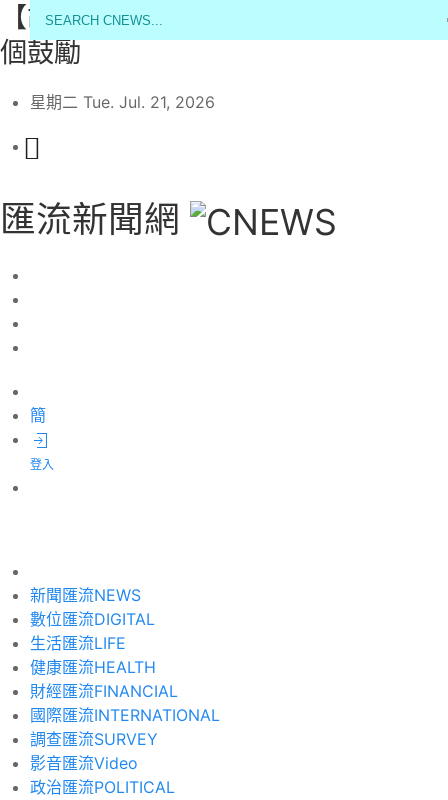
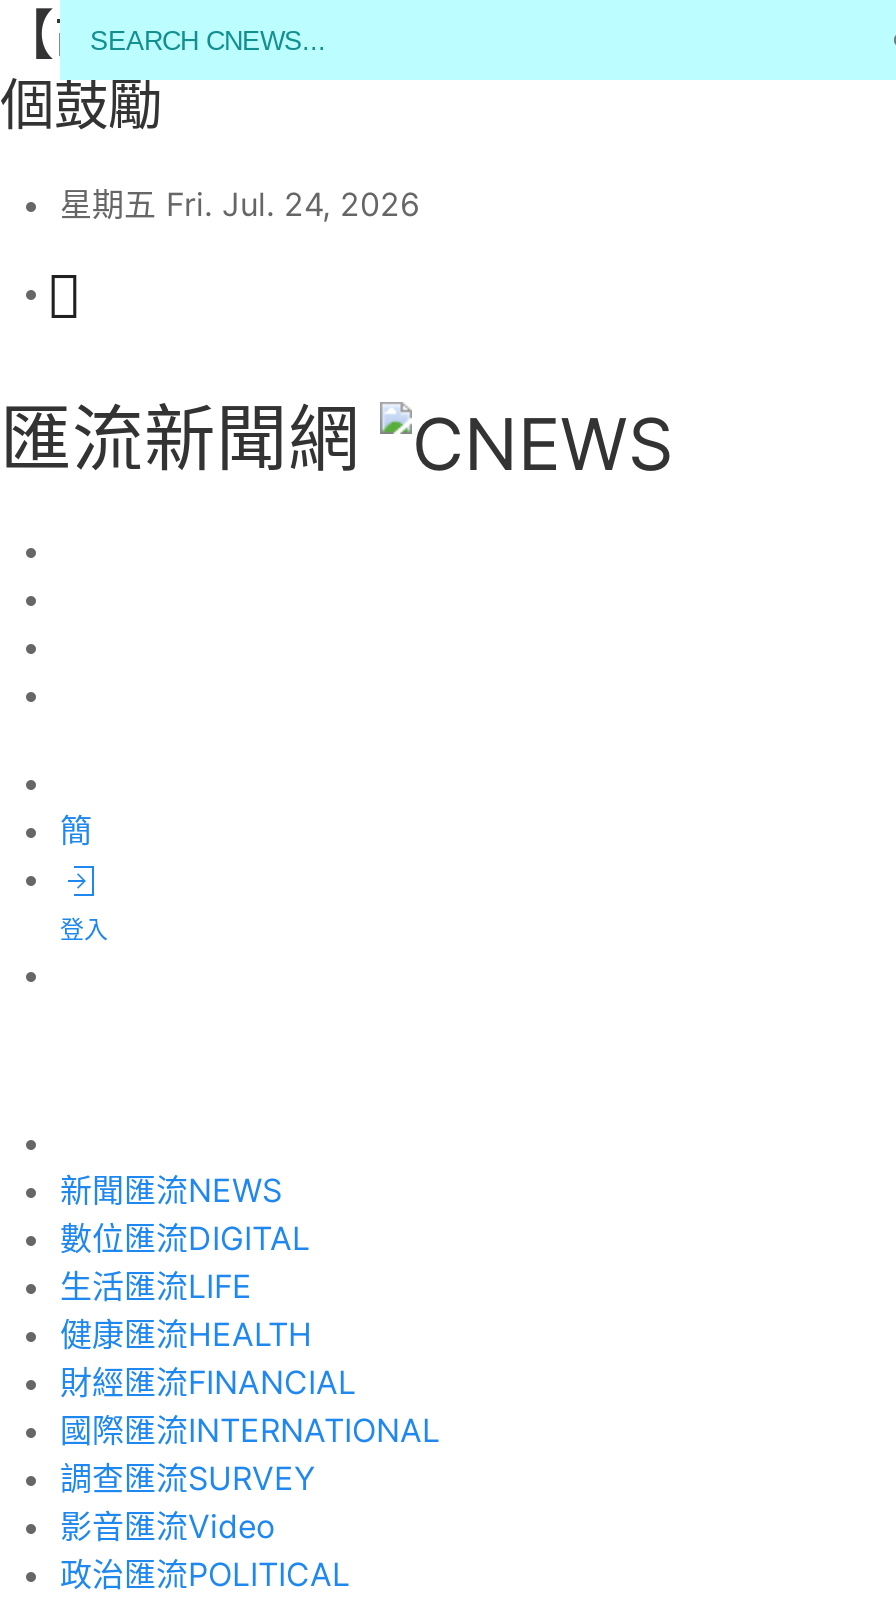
[30,92,215,112] 星期二 Tue. Jul. 21, 2026 -> [60,184,420,224] 星期五 Fri. Jul. 24, 2026

